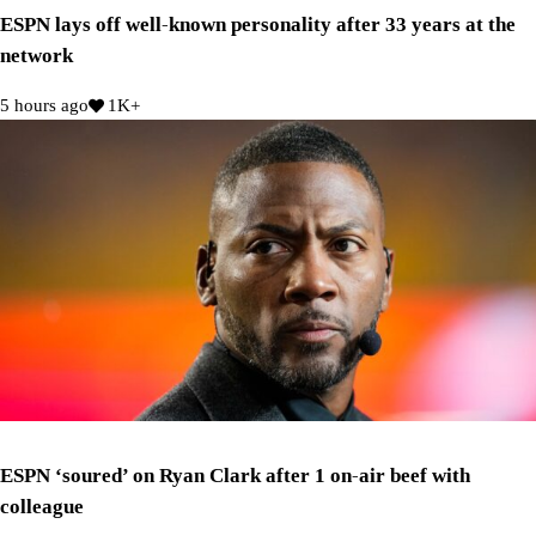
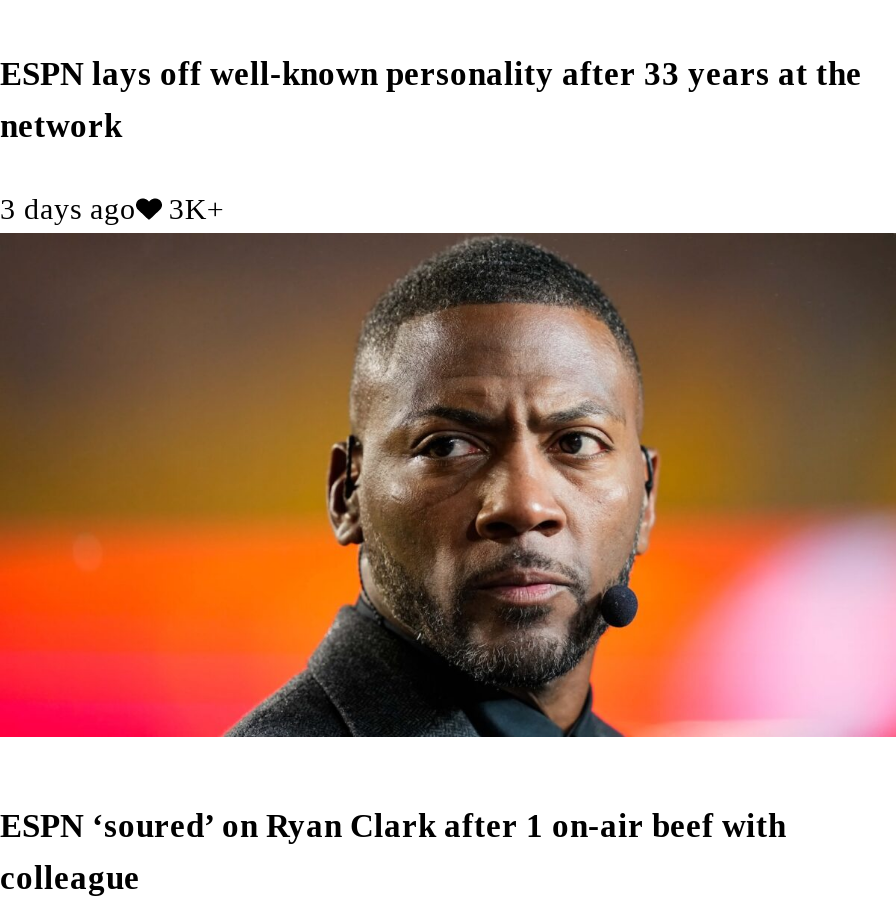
[0,95,140,115] 5 hours ago | 1K+ -> [0,193,223,225] 3 days ago | 3K+

